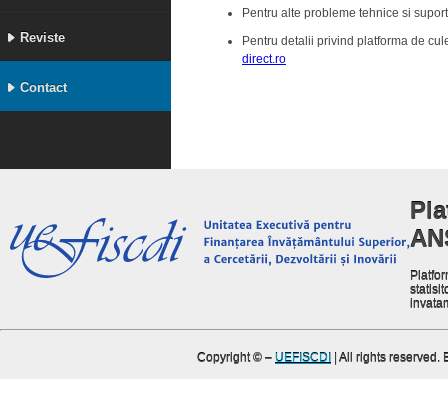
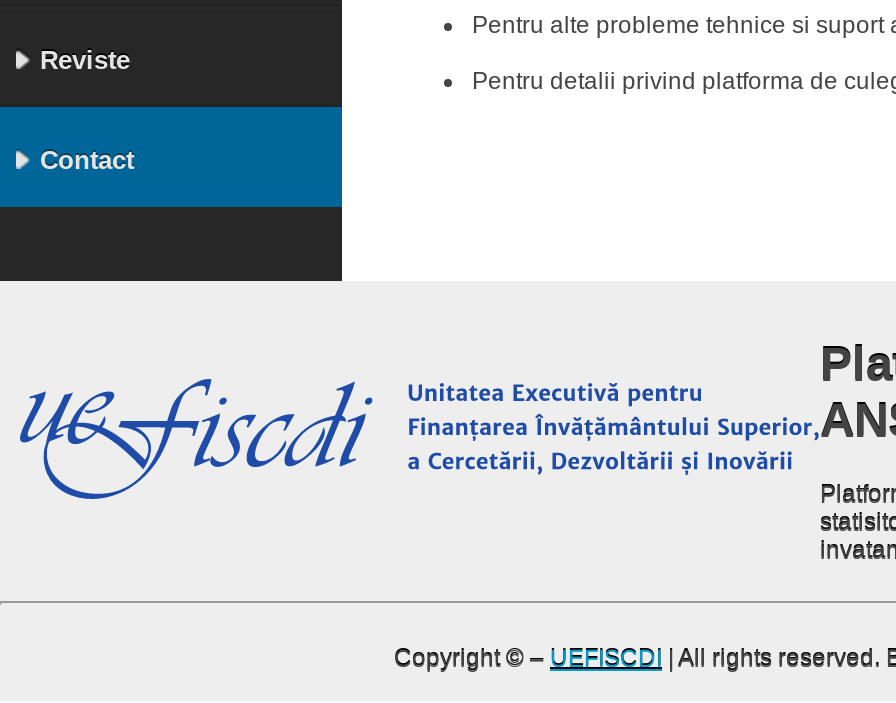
[242,52,286,66] direct.ro -> none

